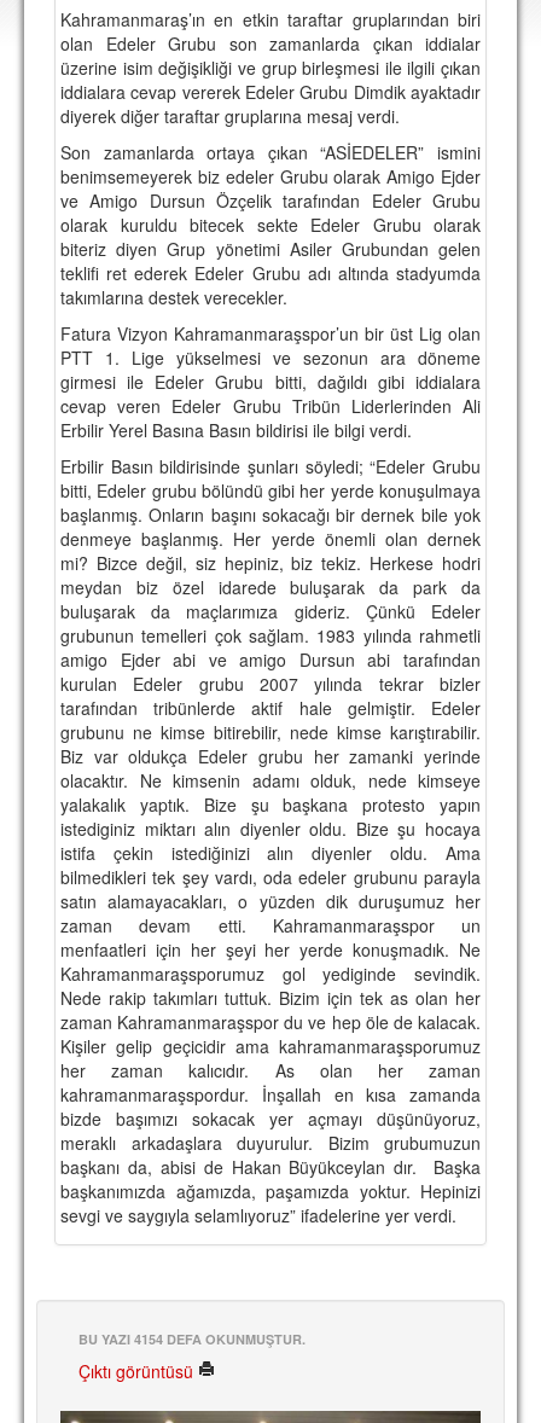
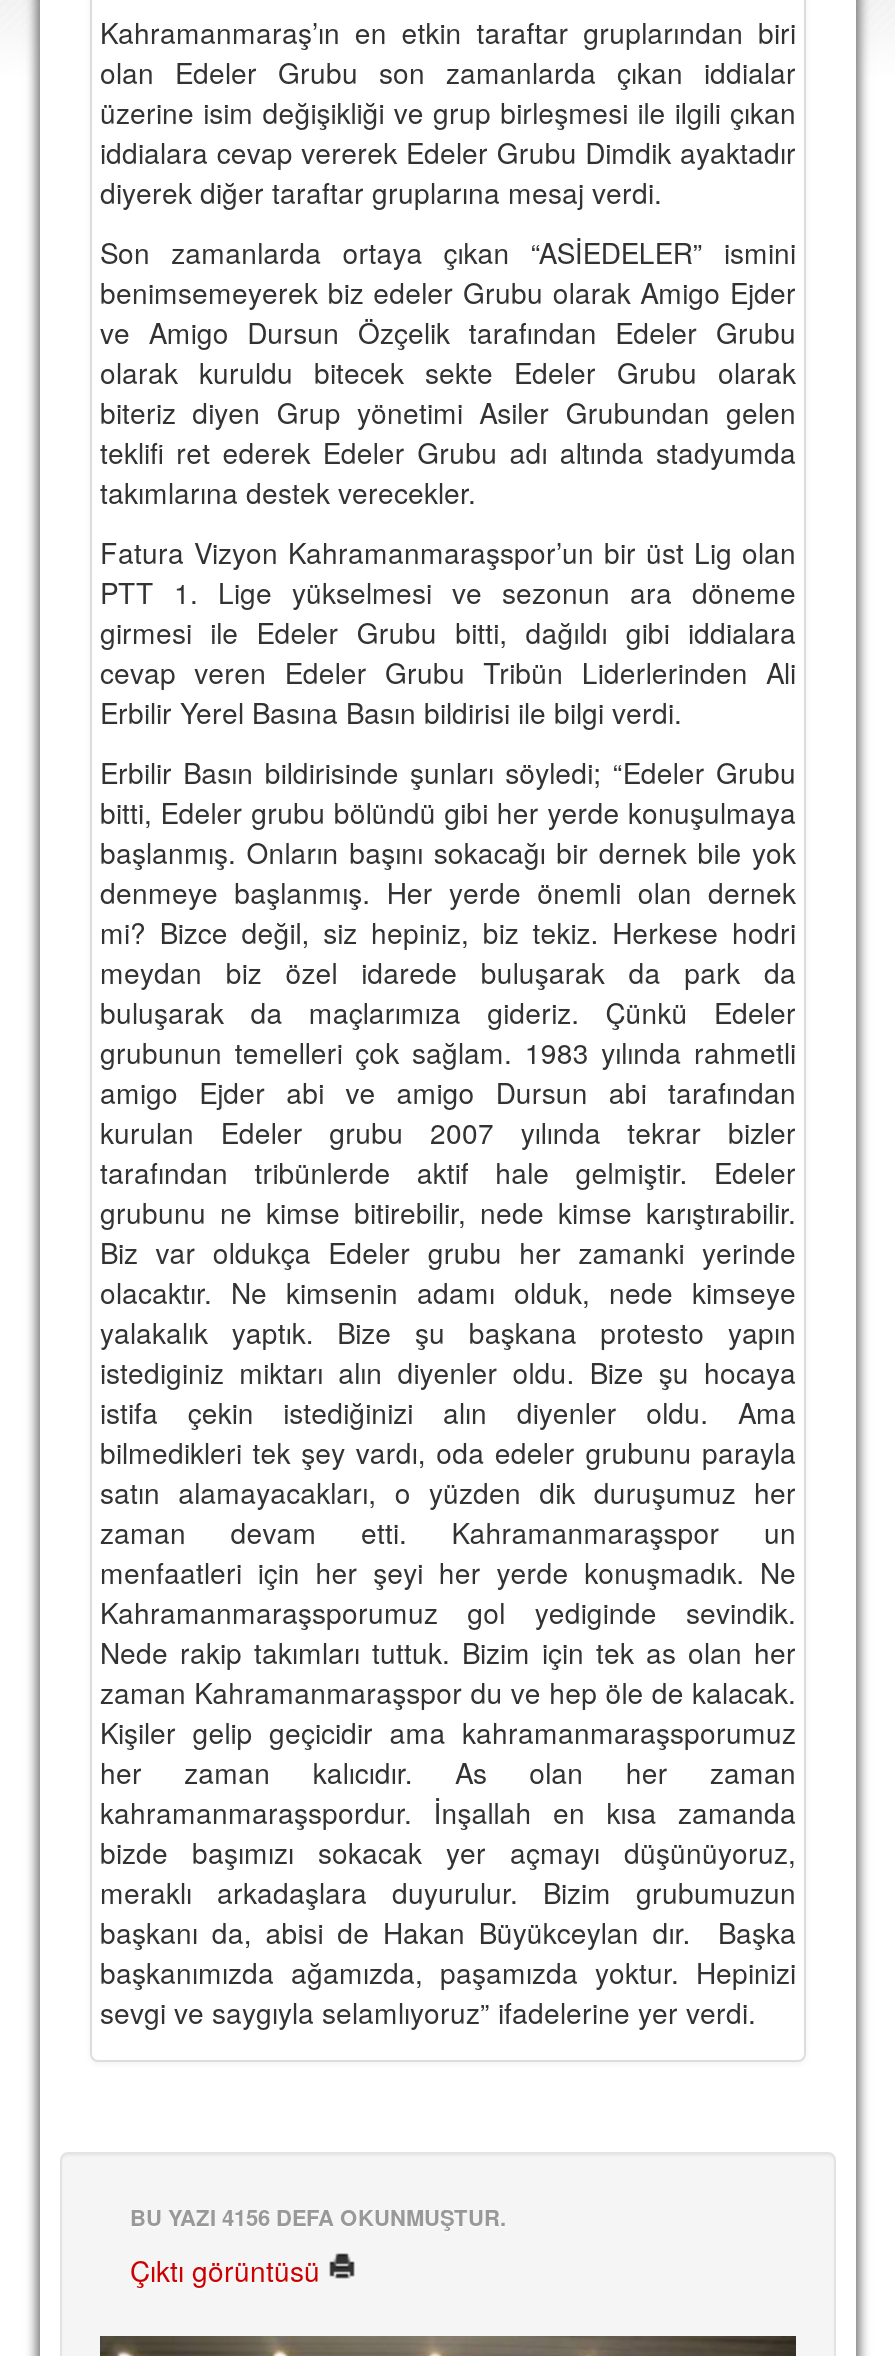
[78,1329,306,1348] BU YAZI 4154 DEFA OKUNMUŞTUR. -> [130,2201,506,2231] BU YAZI 4156 DEFA OKUNMUŞTUR.

